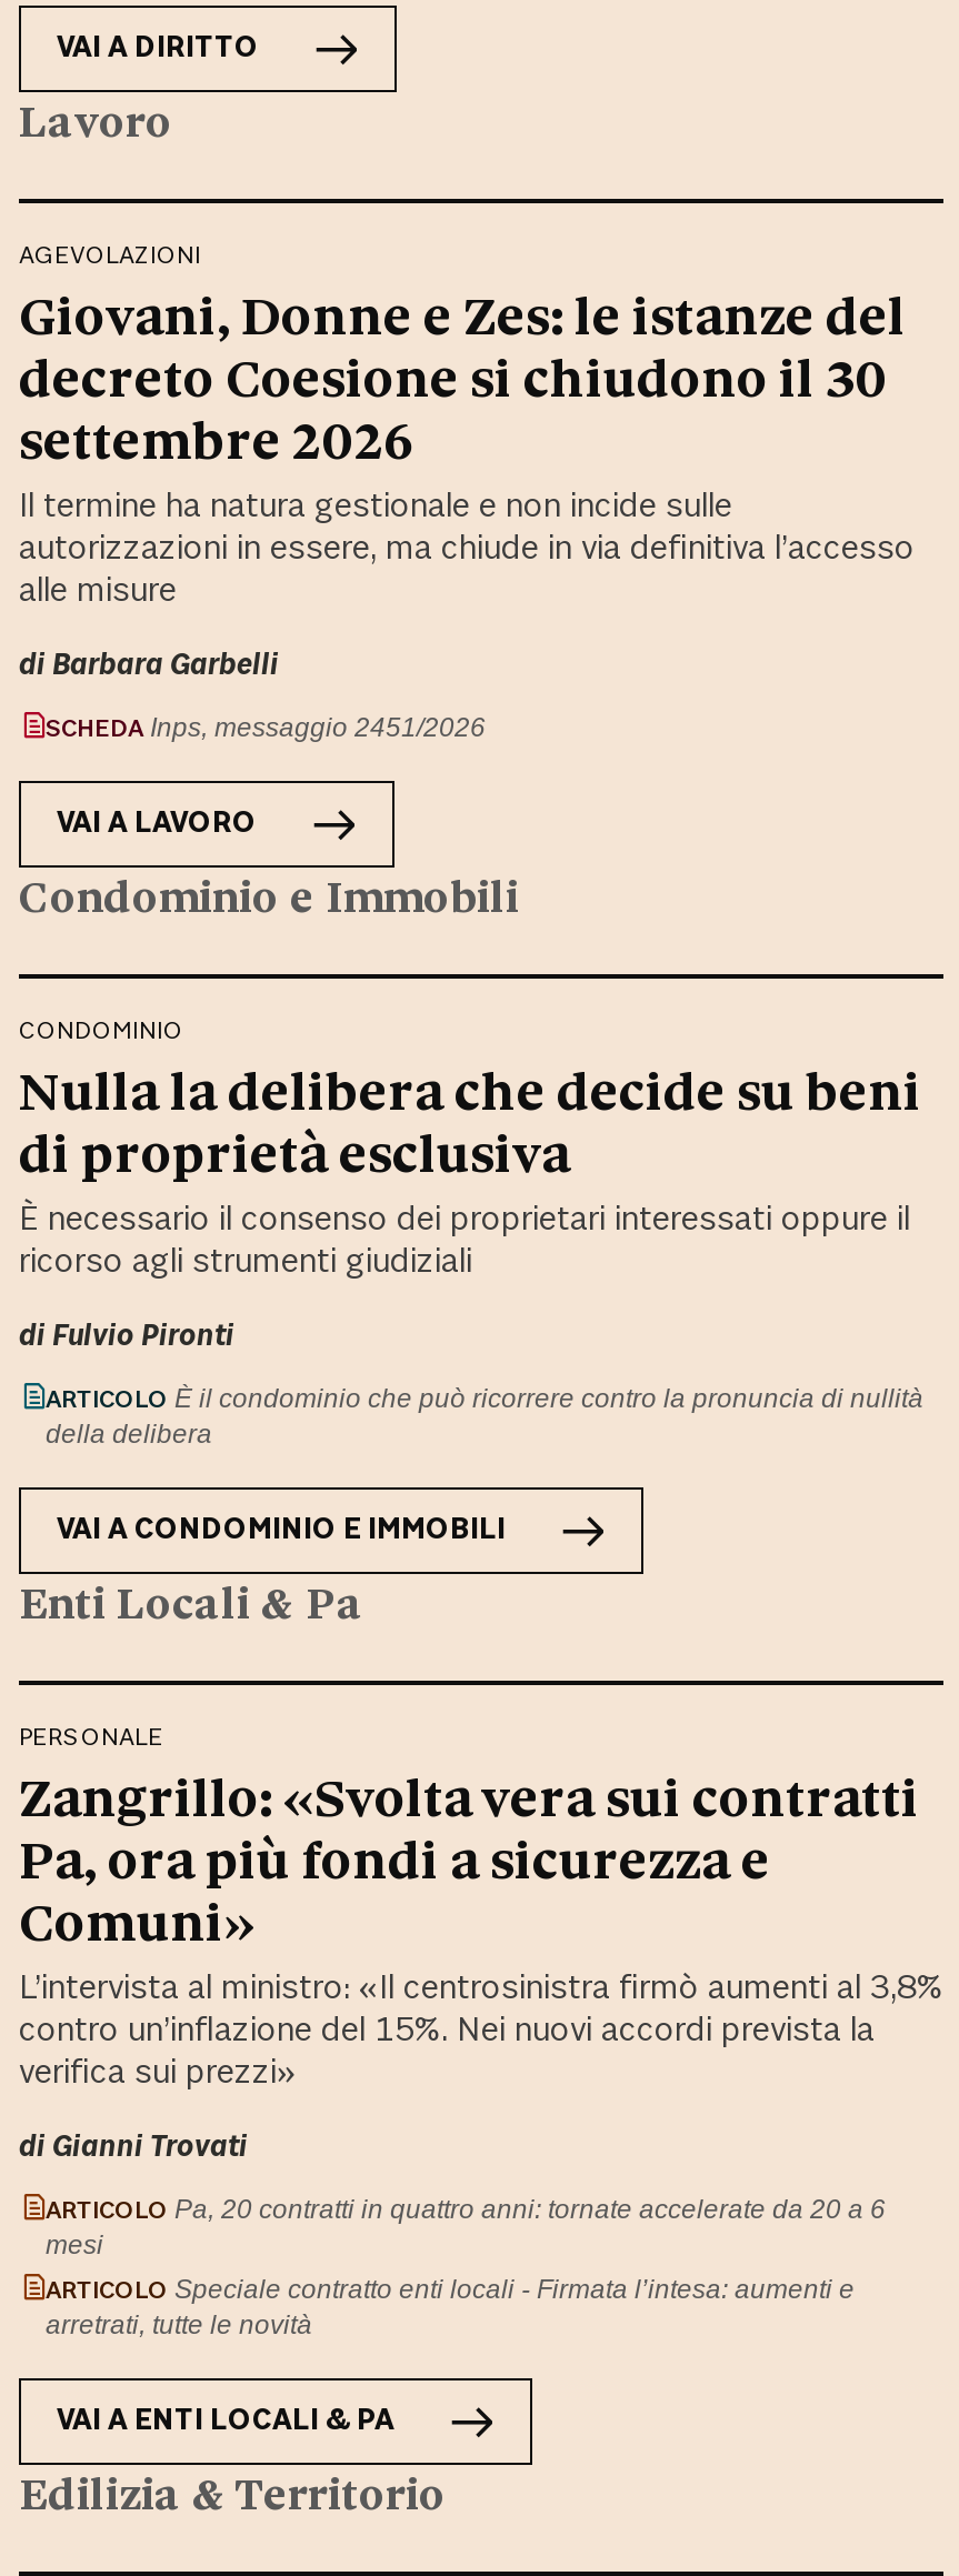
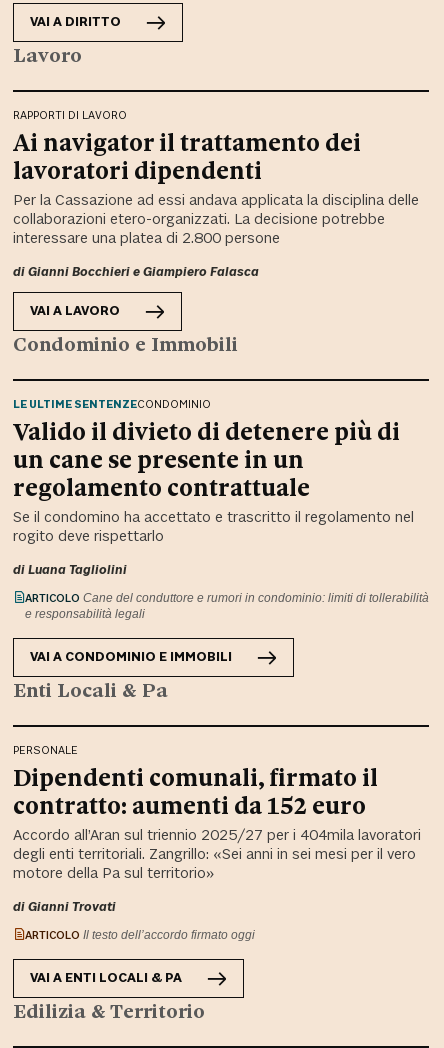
[19,238,915,746] AGEVOLAZIONI | Giovani, Donne e Zes: le istanze del | decreto Coesione si chiudono il 30 | settembre 2026 | Il termine ha natura gestionale e non incide sulle | autorizzazioni in essere, ma chiude in via definitiva l’accesso | alle misure | di Barbara Garbelli | SCHEDA Inps, messaggio 2451/2026 -> [13,108,419,280] RAPPORTI DI LAVORO | Ai navigator il trattamento dei | lavoratori dipendenti | Per la Cassazione ad essi andava applicata la disciplina delle | collaborazioni etero-organizzati. La decisione potrebbe | interessare una platea di 2.800 persone | di Gianni Bocchieri e Giampiero Falasca
[19,1014,921,1283] CONDOMINIO | Nulla la delibera che decide su beni | di proprietà esclusiva | È necessario il consenso dei proprietari interessati oppure il | ricorso agli strumenti giudiziali -> [13,397,414,546] LE ULTIME SENTENZECONDOMINIO | Valido il divieto di detenere più di | un cane se presente in un | regolamento contrattuale | Se il condomino ha accettato e trascritto il regolamento nel | rogito deve rispettarlo
[19,1319,234,1355] di Fulvio Pironti -> [13,562,127,578] di Luana Tagliolini
[46,1383,923,1450] ARTICOLO È il condominio che può ricorrere contro la pronuncia di nullità | della delibera -> [25,591,429,621] ARTICOLO Cane del conduttore e rumori in condominio: limiti di tollerabilità | e responsabilità legali
[19,1757,943,2094] Zangrillo: «Svolta vera sui contratti | Pa, ora più fondi a sicurezza e | Comuni» | L’intervista al ministro: «Il centrosinistra firmò aumenti al 3,8% | contro un’inflazione del 15%. Nei nuovi accordi prevista la | verifica sui prezzi» -> [13,759,421,883] Dipendenti comunali, firmato il | contratto: aumenti da 152 euro | Accordo all’Aran sul triennio 2025/27 per i 404mila lavoratori | degli enti territoriali. Zangrillo: «Sei anni in sei mesi per il vero | motore della Pa sul territorio»
[46,2194,886,2341] ARTICOLO Pa, 20 contratti in quattro anni: tornate accelerate da 20 a 6 | mesi | ARTICOLO Speciale contratto enti locali - Firmata l’intesa: aumenti e | arretrati, tutte le novità -> [25,928,255,943] ARTICOLO Il testo dell’accordo firmato oggi

